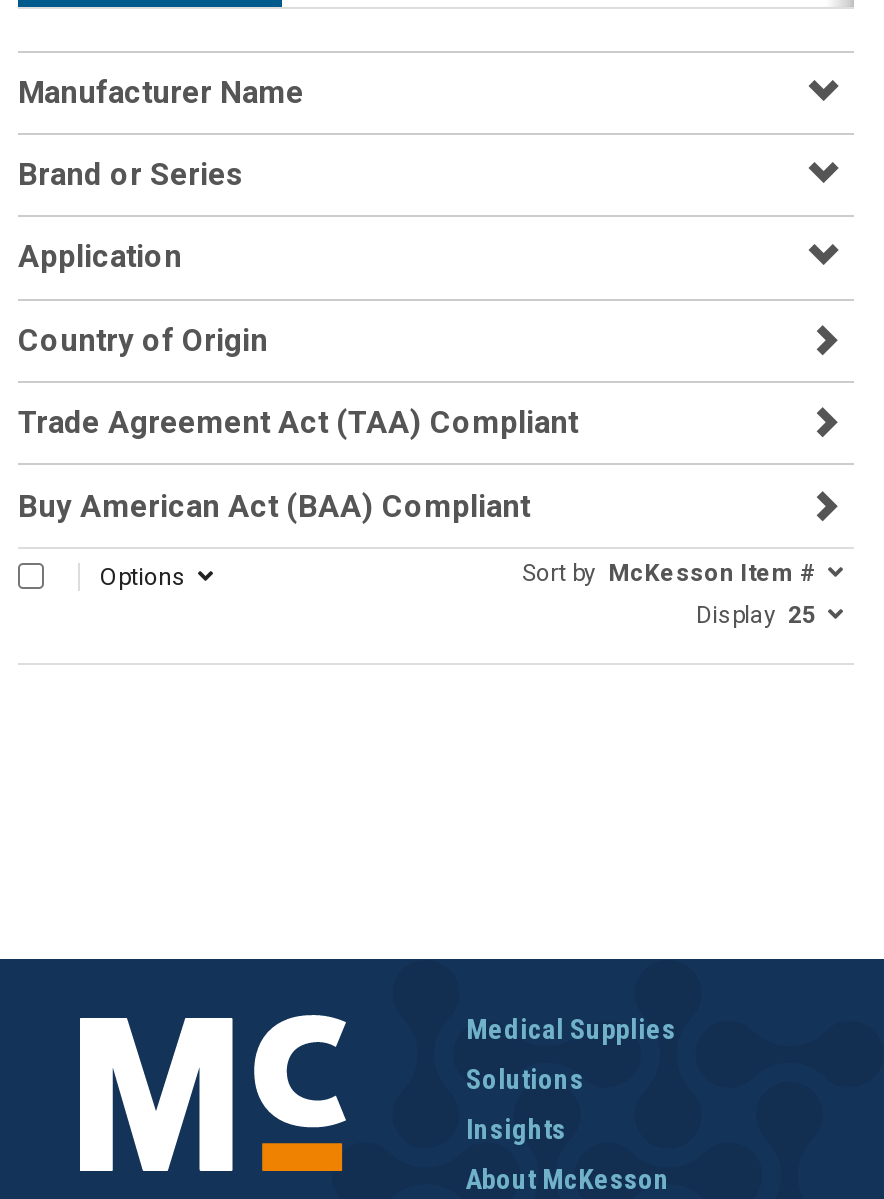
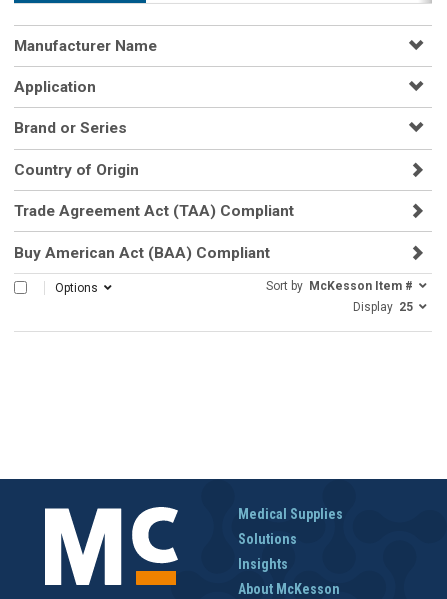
moved [18,157,244,193] -> [14,119,127,137]: Brand or Series
moved [18,240,182,276] -> [14,78,96,96]: Application

